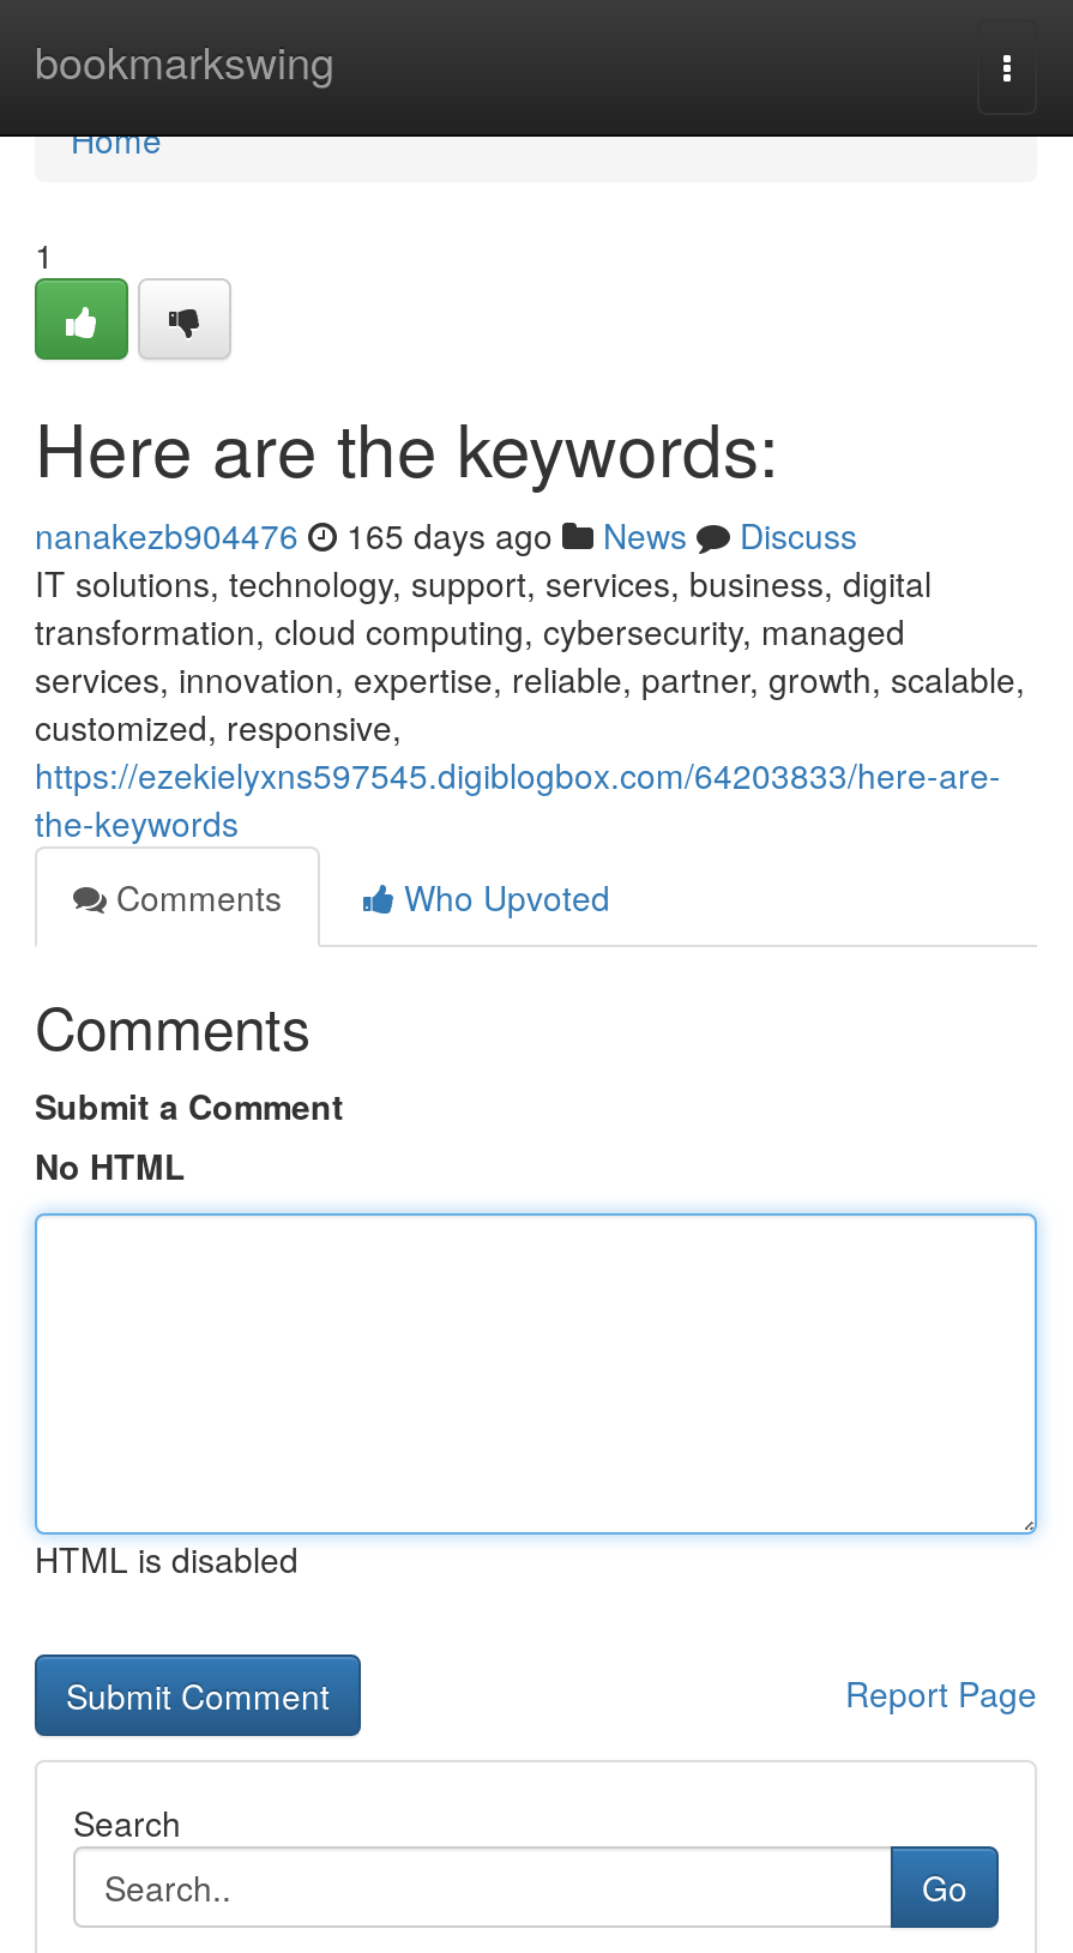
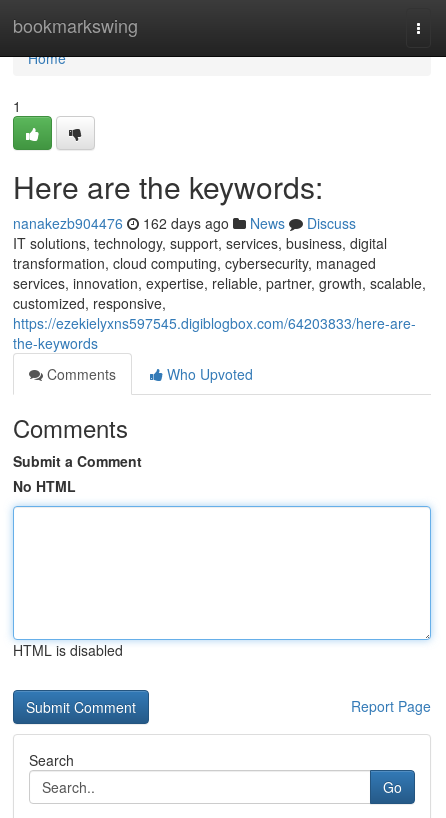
[35,511,857,559] nanakezb904476 165 days ago News Discuss -> [13,213,356,233] nanakezb904476 162 days ago News Discuss

